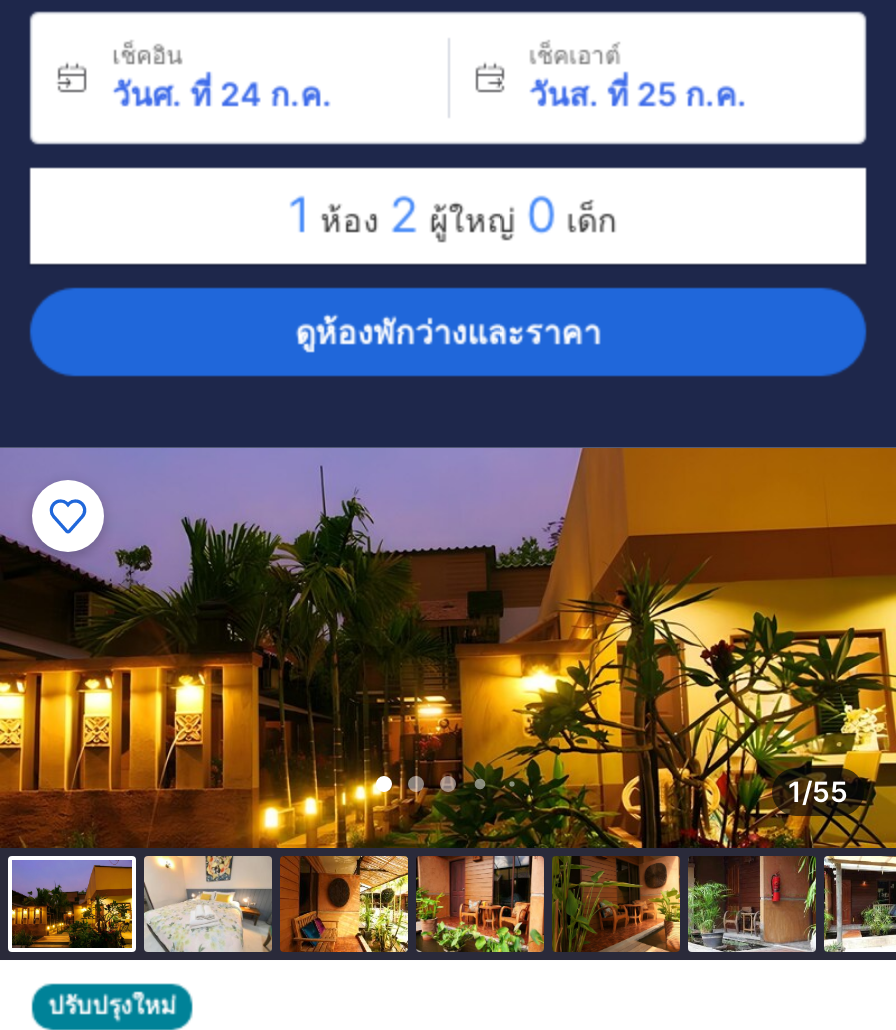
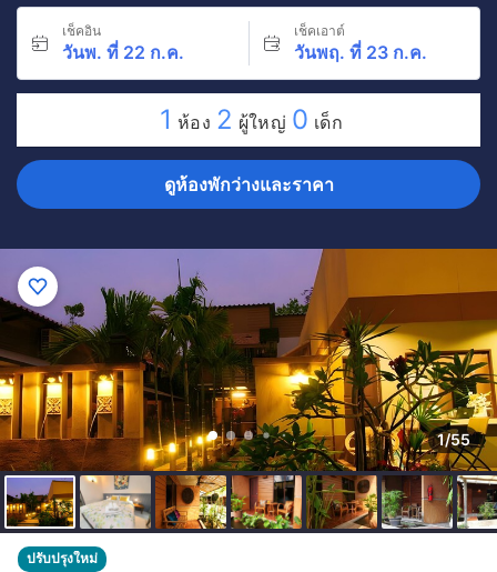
[112,74,332,114] วันศ. ที่ 24 ก.ค. -> [62,41,184,63] วันพ. ที่ 22 ก.ค.
[529,74,747,114] วันส. ที่ 25 ก.ค. -> [293,41,427,63] วันพฤ. ที่ 23 ก.ค.

